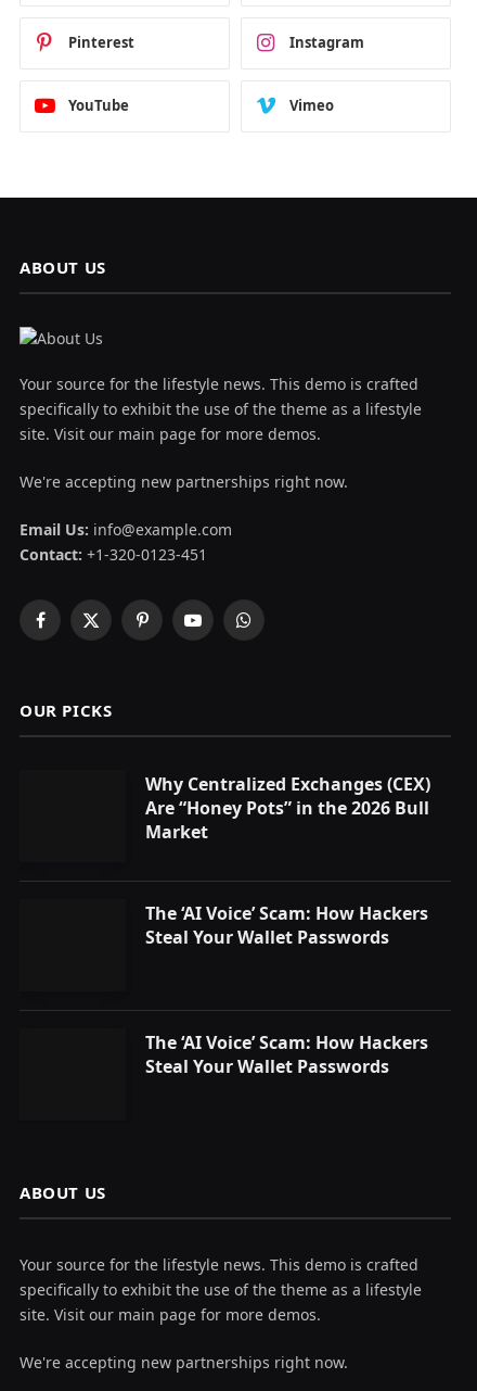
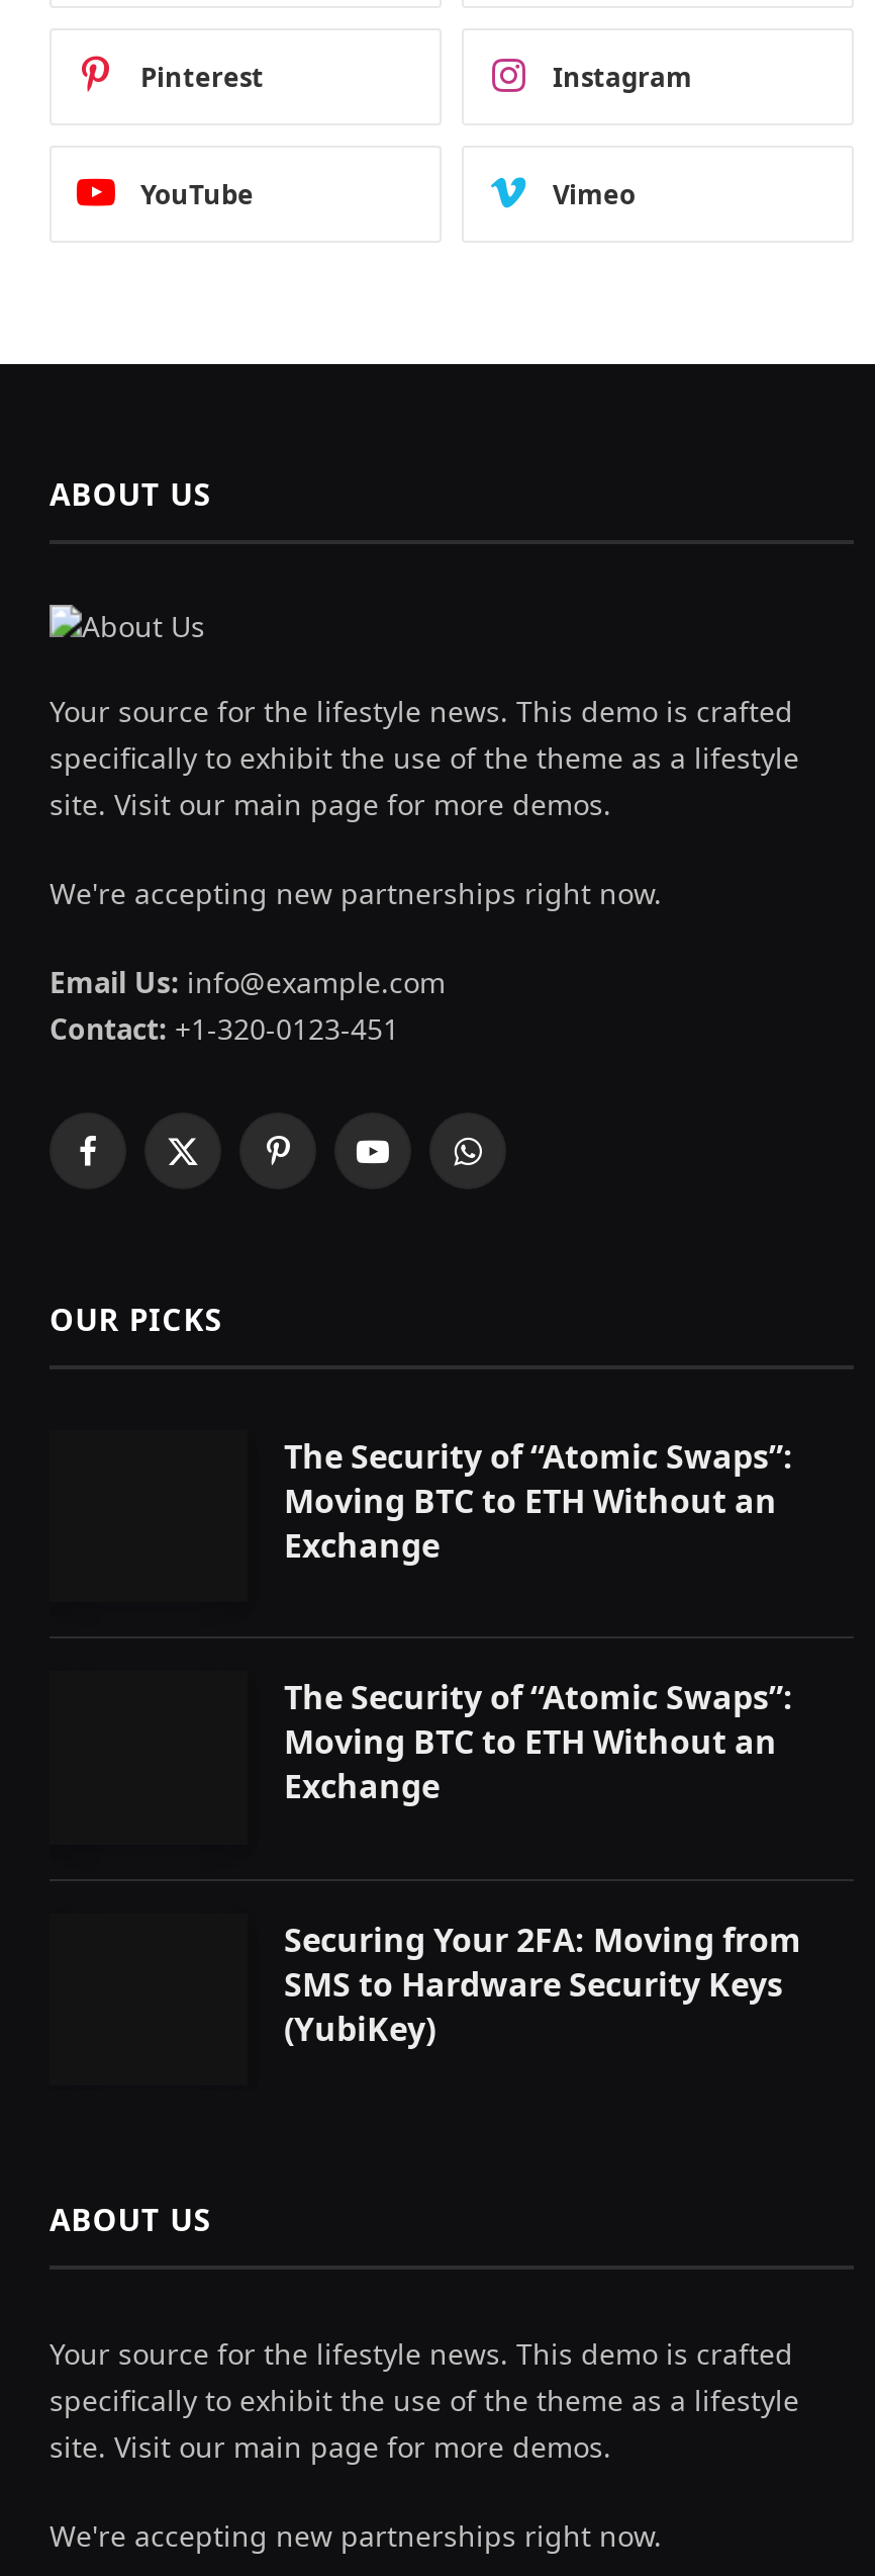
[145,772,430,844] Why Centralized Exchanges (CEX) | Are “Honey Pots” in the 2026 Bull | Market -> [284,1435,793,1568] The Security of “Atomic Swaps”: | Moving BTC to ETH Without an | Exchange
[145,901,428,949] The ‘AI Voice’ Scam: How Hackers | Steal Your Wallet Passwords -> [284,1676,793,1809] The Security of “Atomic Swaps”: | Moving BTC to ETH Without an | Exchange
[145,1031,428,1078] The ‘AI Voice’ Scam: How Hackers | Steal Your Wallet Passwords -> [284,1917,801,2050] Securing Your 2FA: Moving from | SMS to Hardware Security Keys | (YubiKey)

